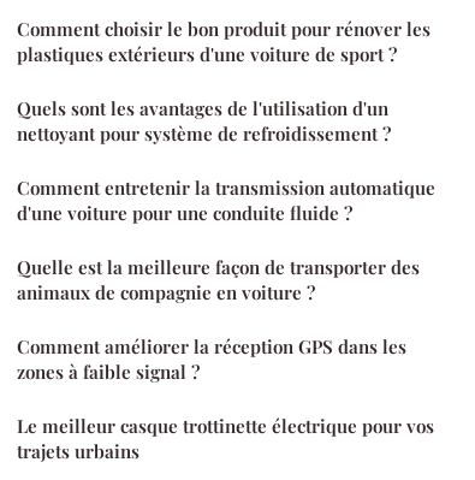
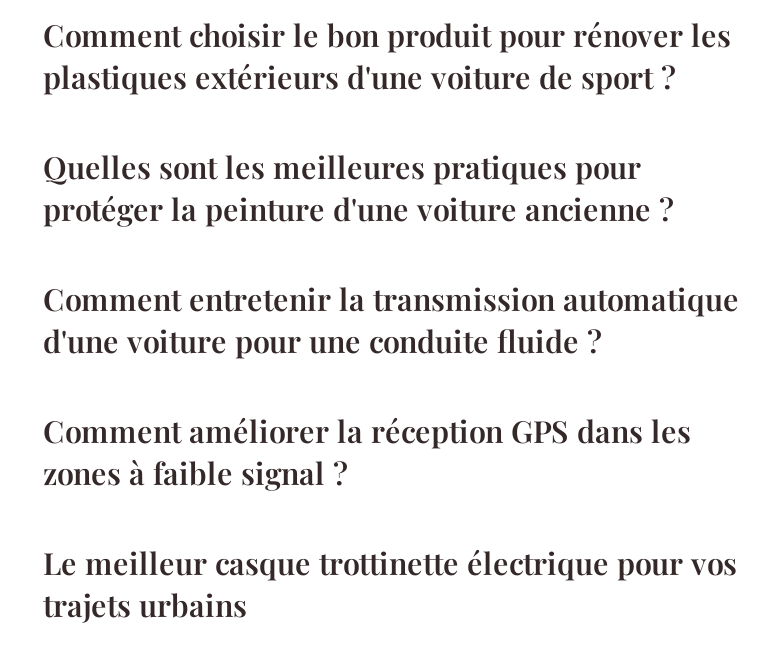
[17,97,391,146] Quels sont les avantages de l'utilisation d'un | nettoyant pour système de refroidissement ? -> [43,148,673,230] Quelles sont les meilleures pratiques pour | protéger la peinture d'une voiture ancienne ?
[17,256,420,305] Quelle est la meilleure façon de transporter des | animaux de compagnie en voiture ? -> none

